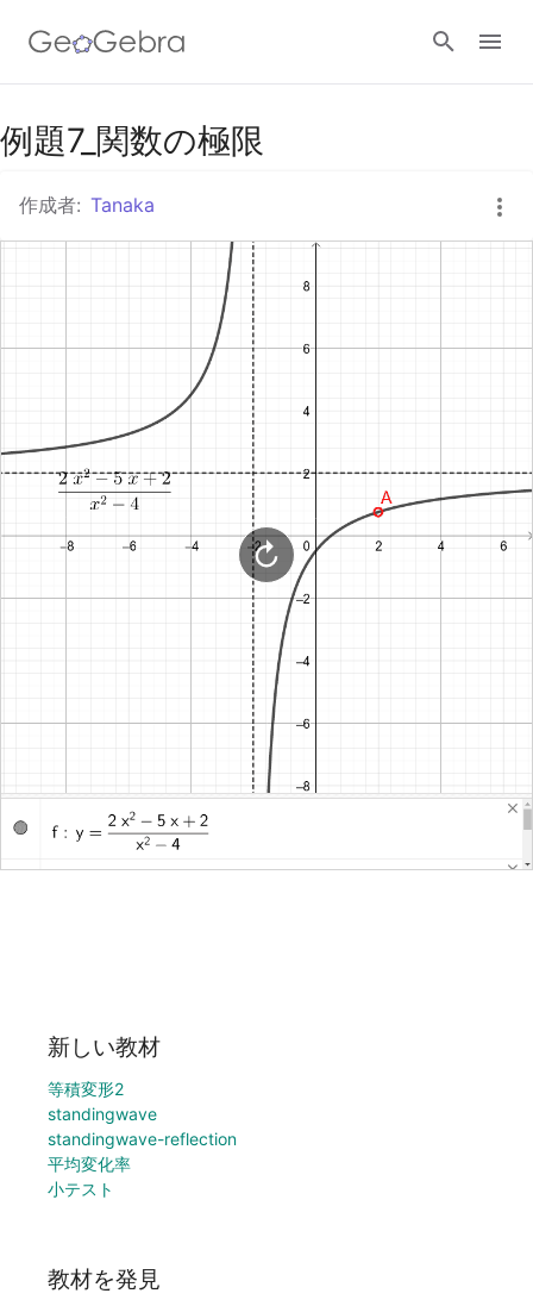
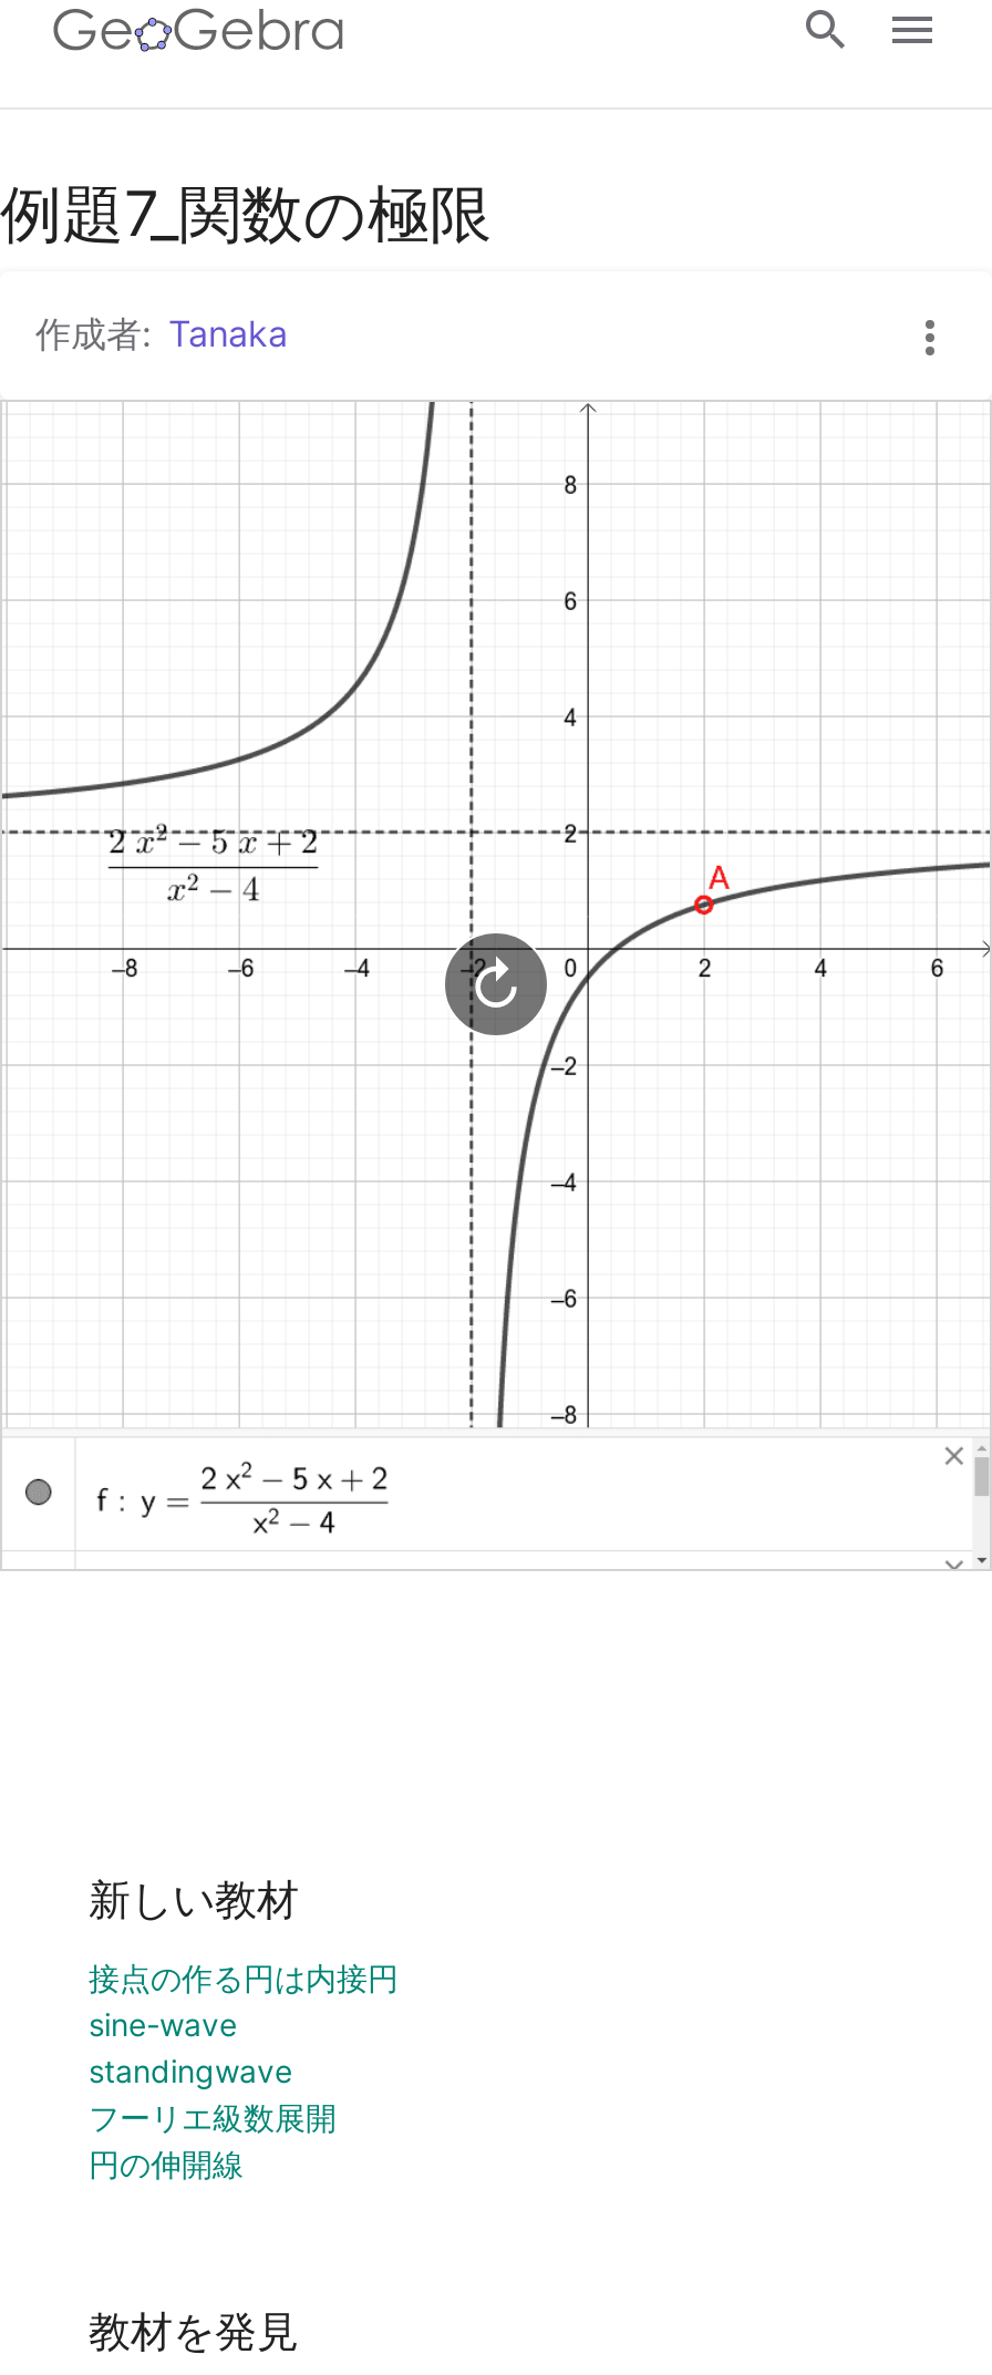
[48,1078,124,1099] 等積変形2 -> [89,1958,399,2042] 接点の作る円は内接円 | sine-wave
moved [48,1103,157,1124] -> [89,2051,292,2089]: standingwave
[48,1128,237,1199] standingwave-reflection | 平均変化率 | 小テスト -> [89,2098,337,2182] フーリエ級数展開 | 円の伸開線

